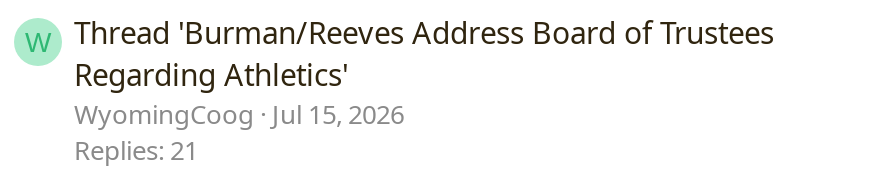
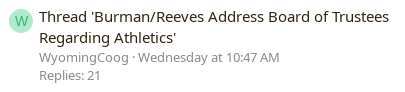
[74,96,404,132] WyomingCoog Jul 15, 2026 -> [39,48,280,66] WyomingCoog Wednesday at 10:47 AM

